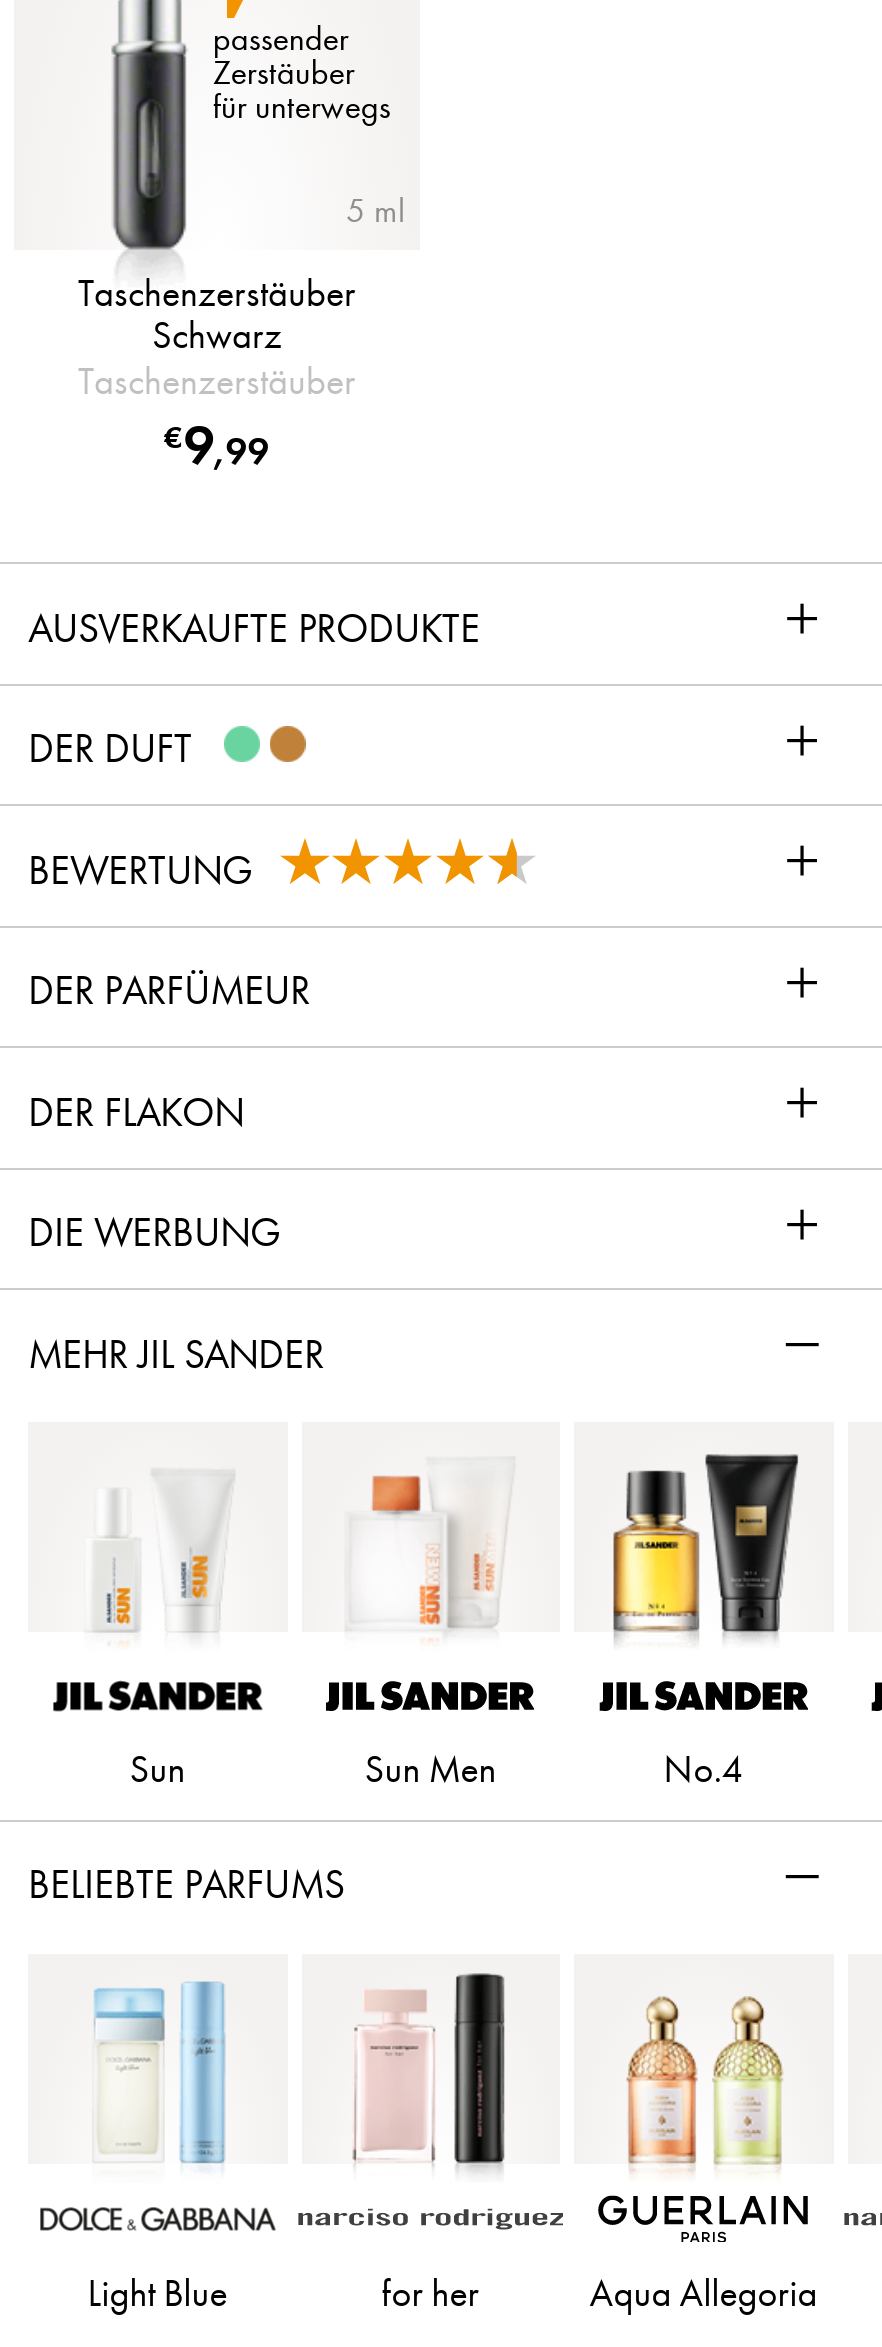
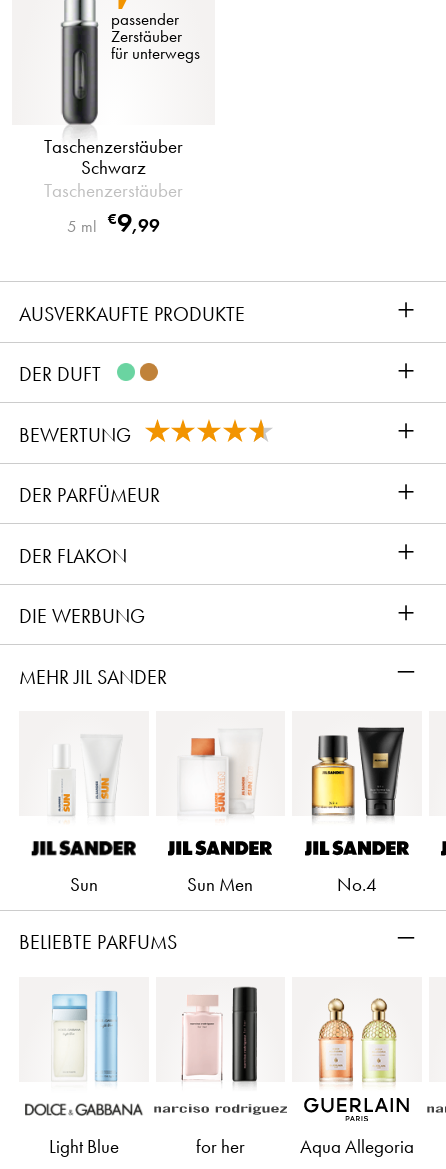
[346,190,406,232] 5 ml -> none
[164,412,270,480] €9,99 -> [67,206,160,240] 5 ml €9,99

